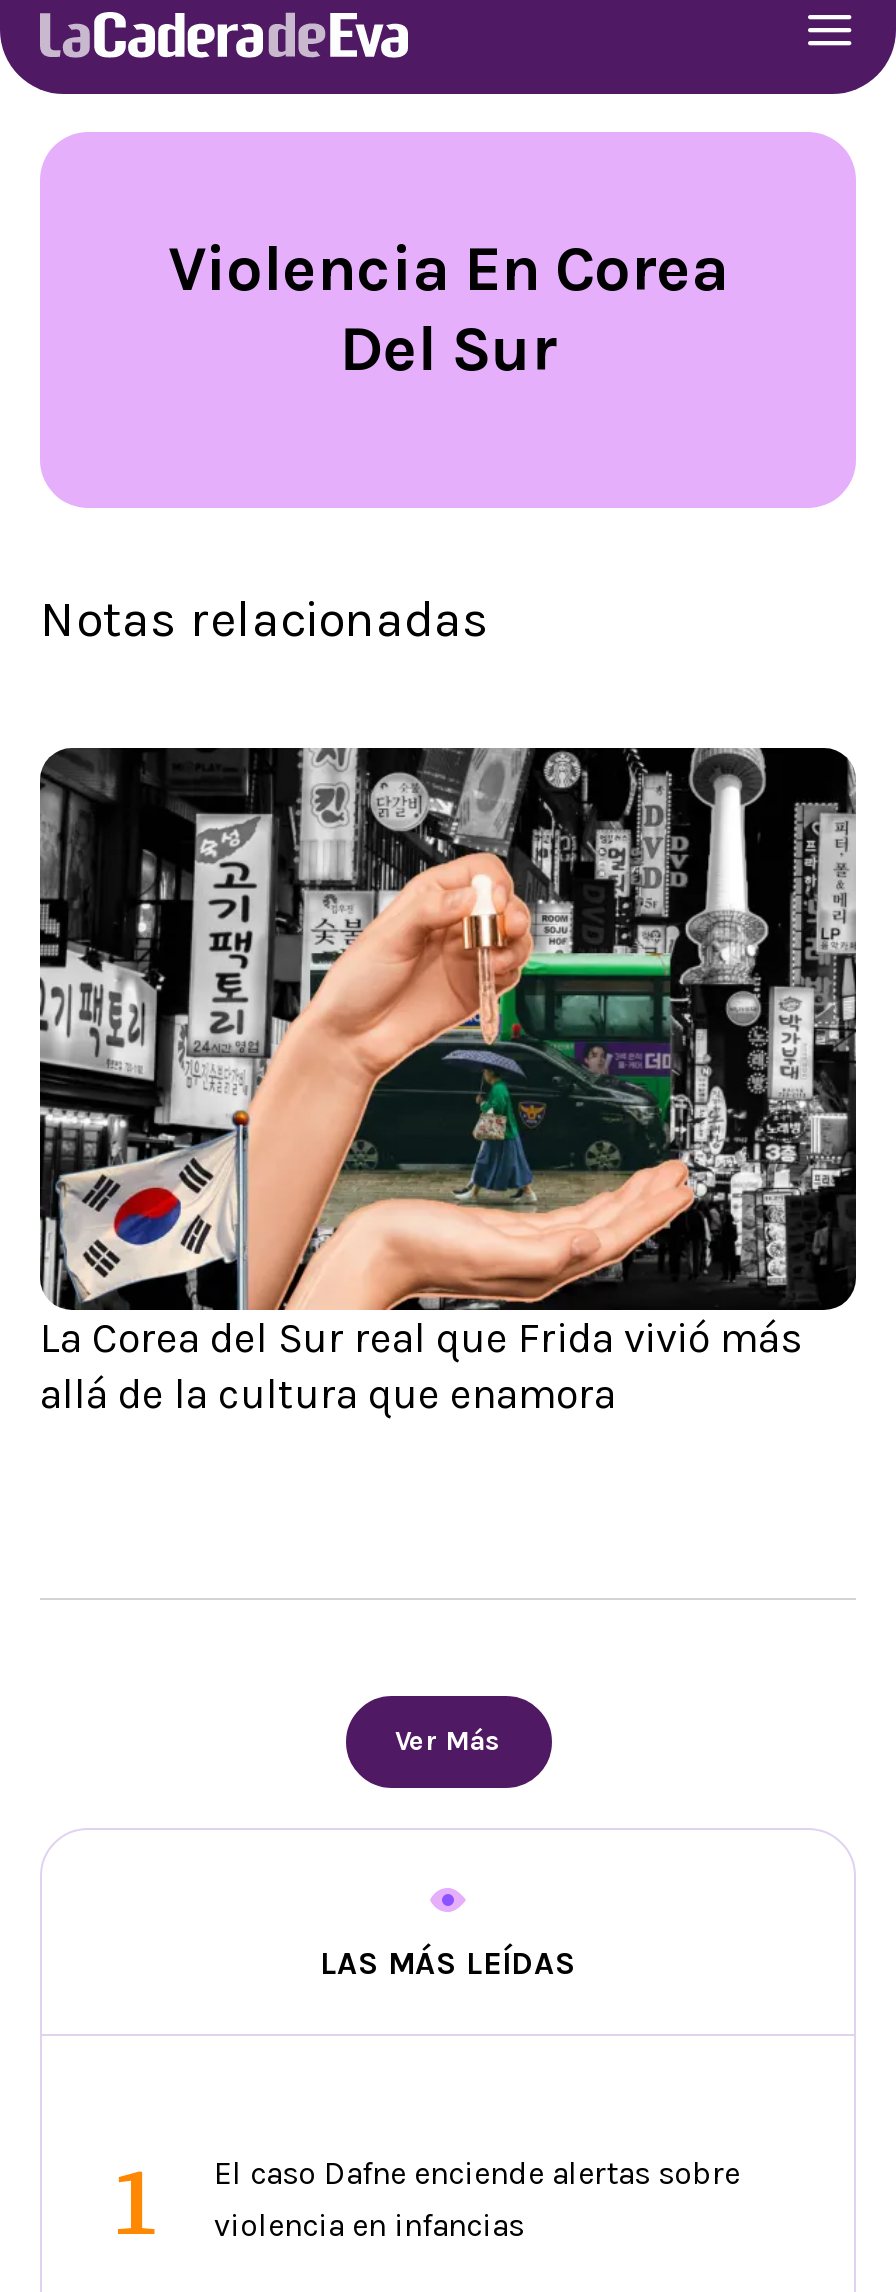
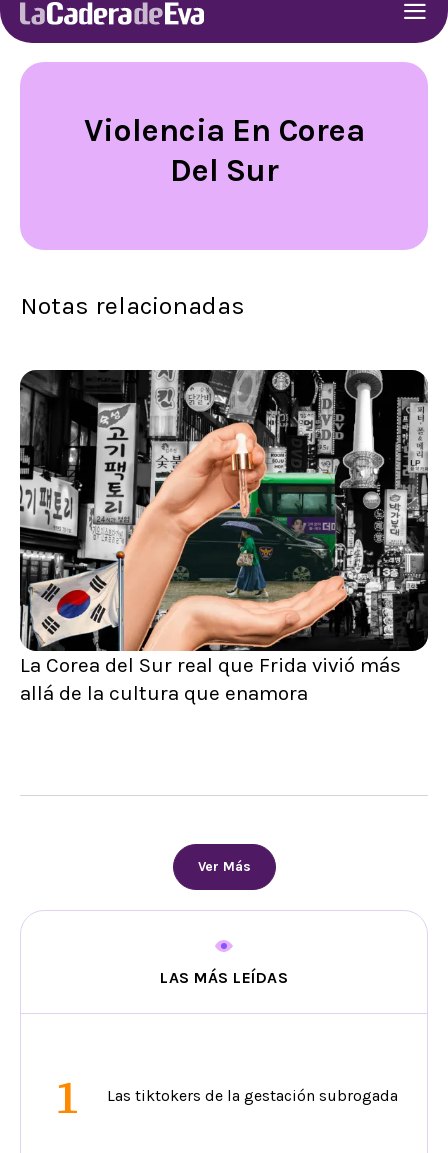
[214,2155,740,2245] El caso Dafne enciende alertas sobre | violencia en infancias -> [107,1086,398,1105] Las tiktokers de la gestación subrogada

